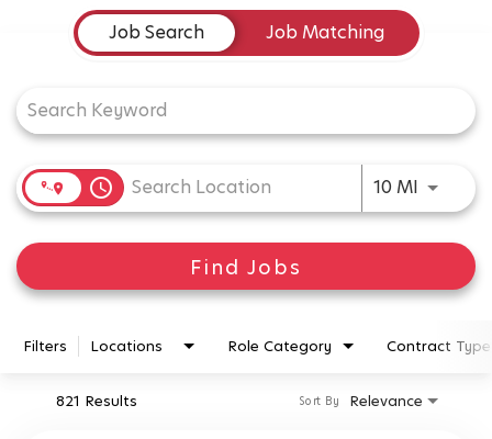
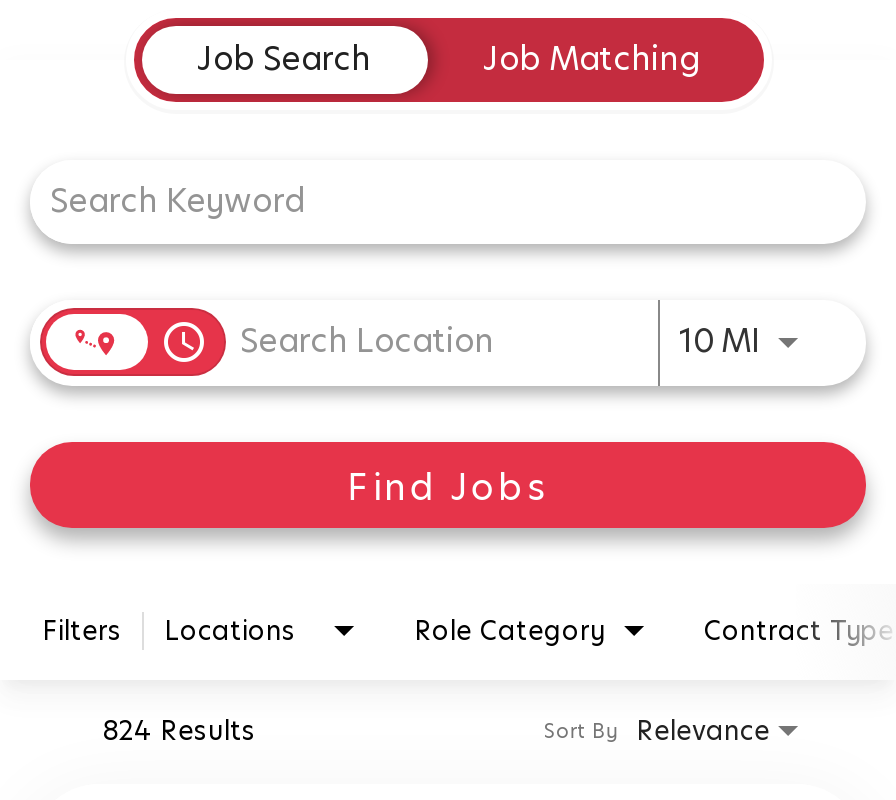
[56,390,137,411] 821 Results -> [102,711,256,749] 824 Results

